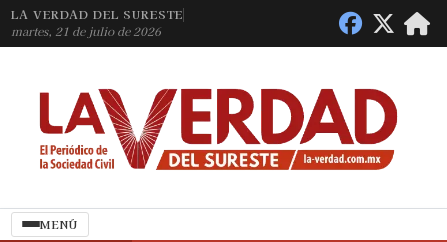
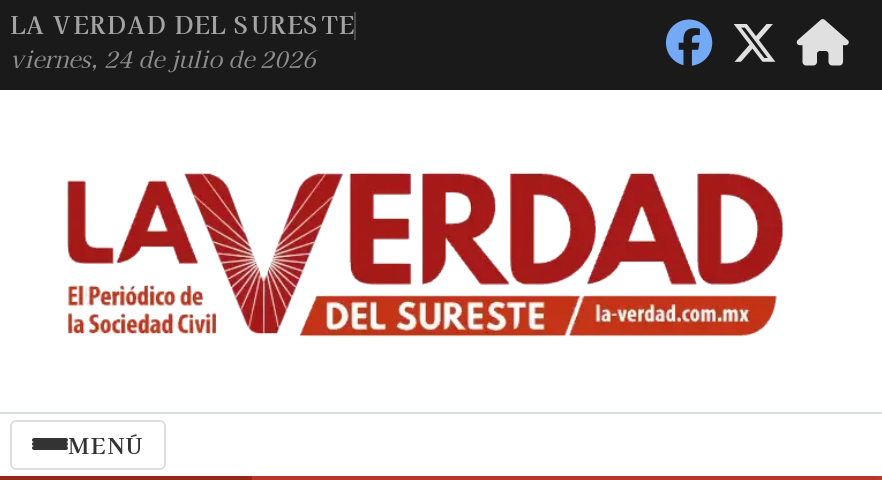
[11,23,161,39] martes, 21 de julio de 2026 -> [10,43,316,75] viernes, 24 de julio de 2026

